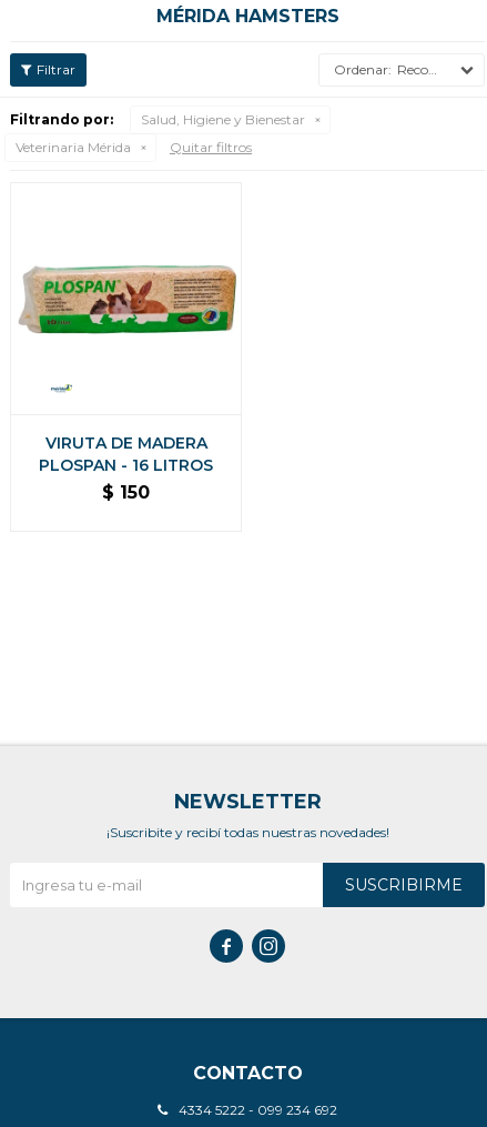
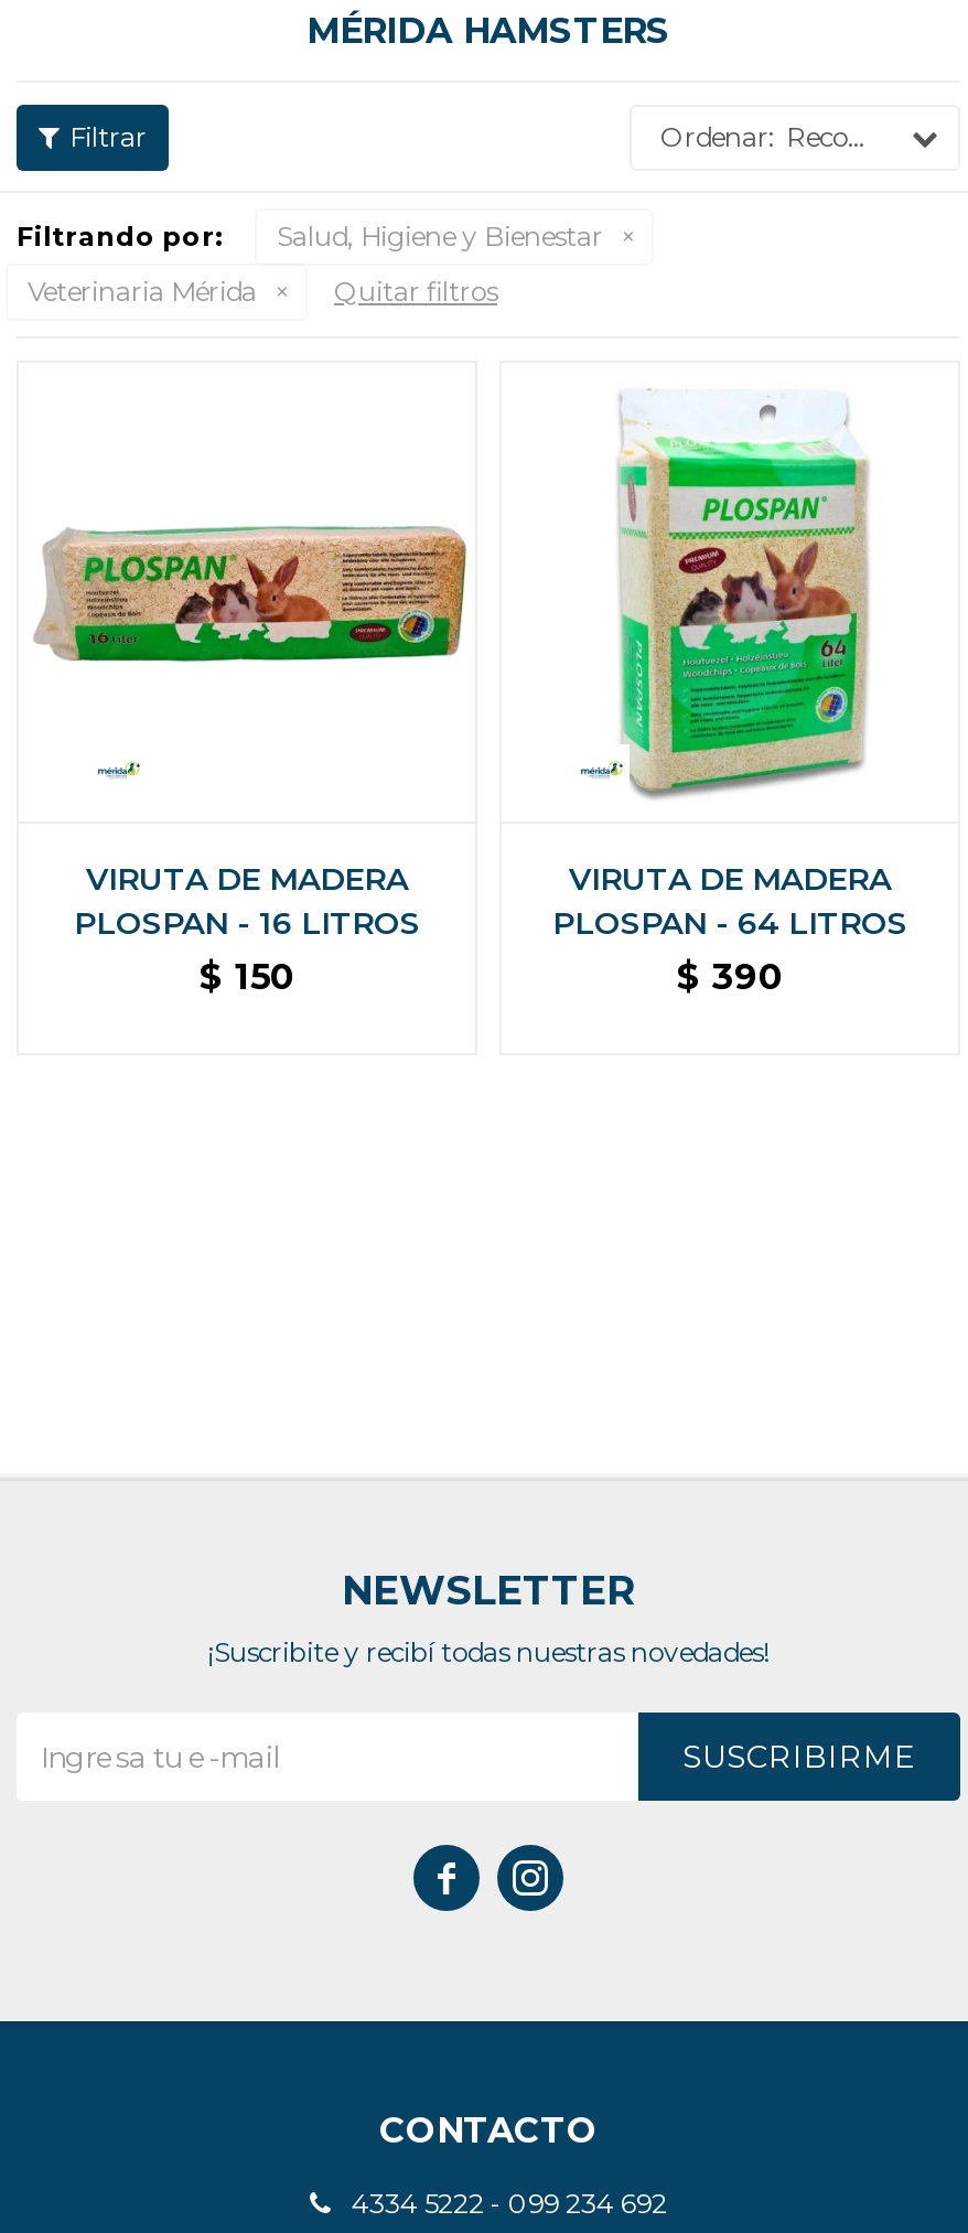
none -> [552,396,907,998] [image] | VIRUTA DE MADERA | PLOSPAN - 64 LITROS | $ 390

